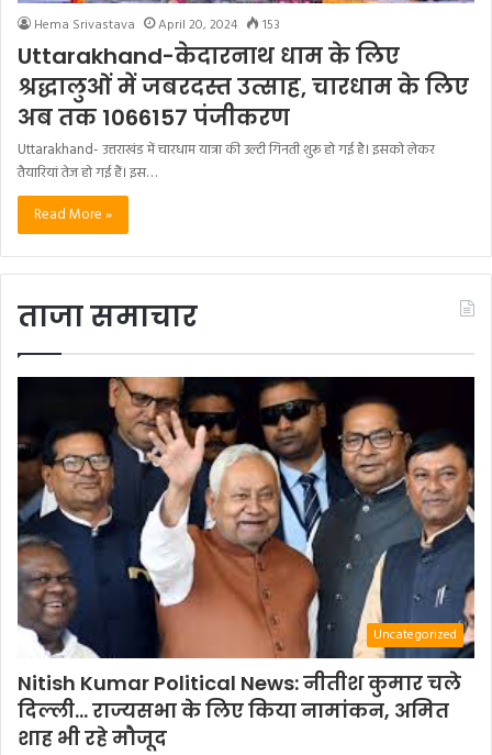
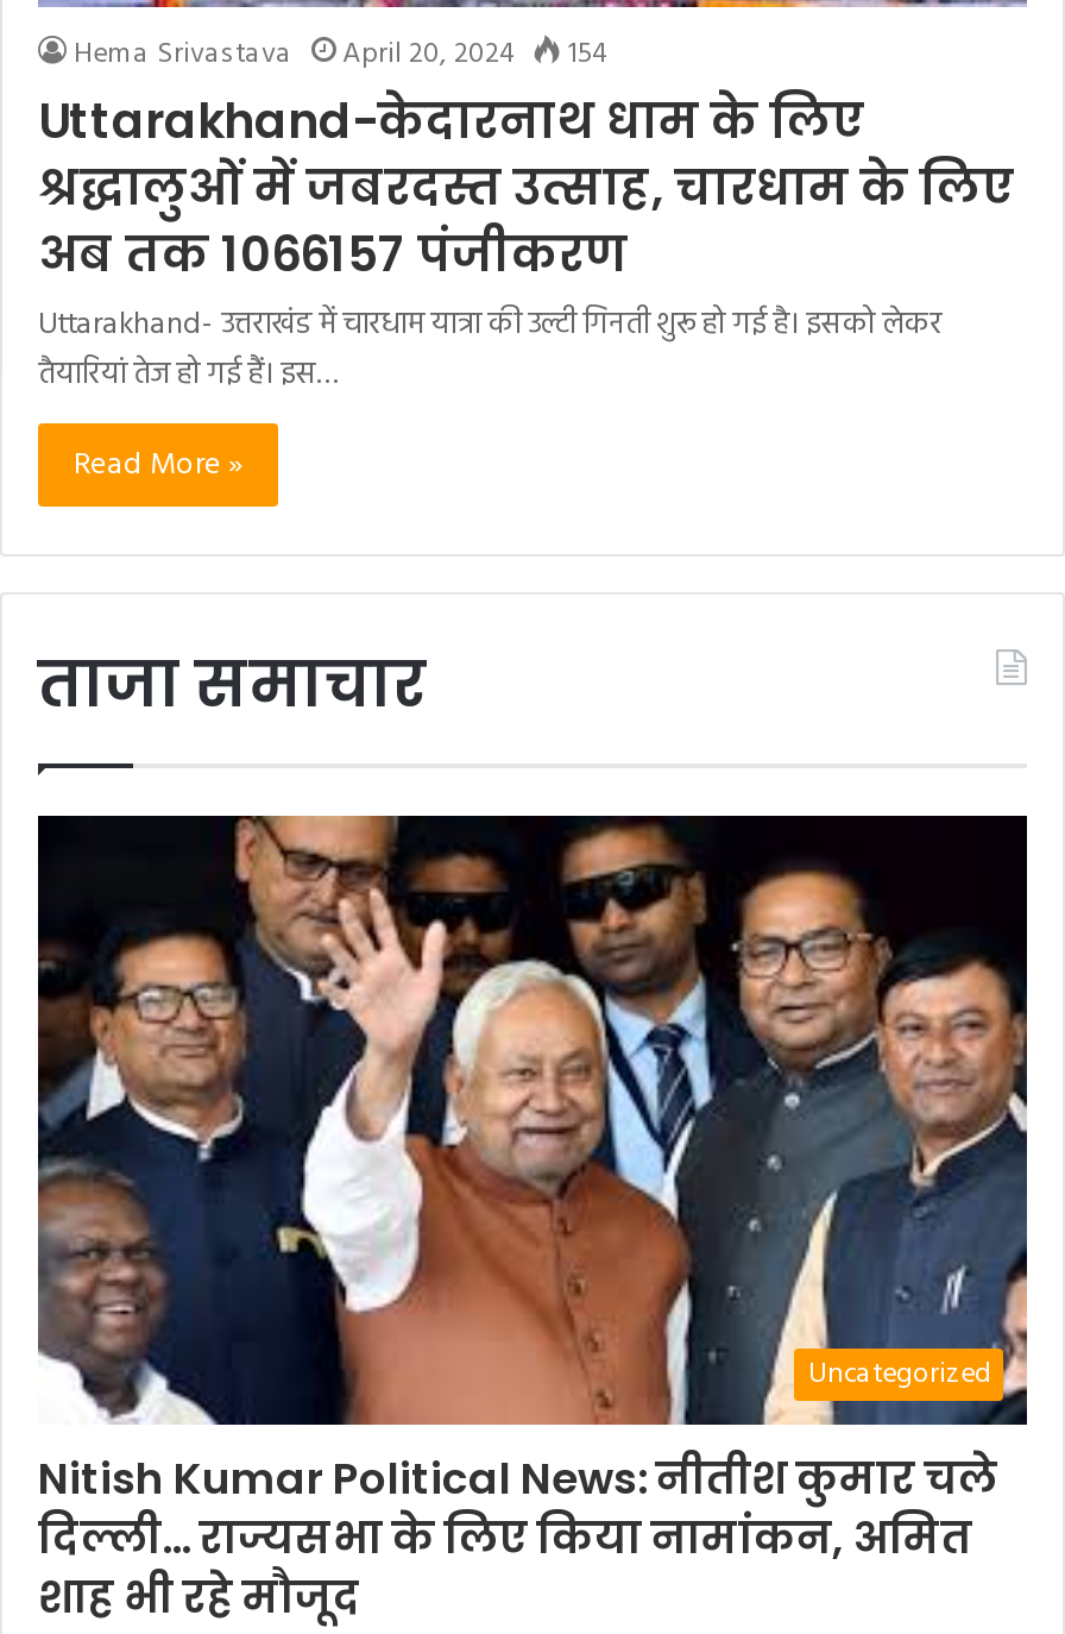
[34,15,280,37] Hema Srivastava April 20, 2024 153 -> [74,32,606,80] Hema Srivastava April 20, 2024 154

